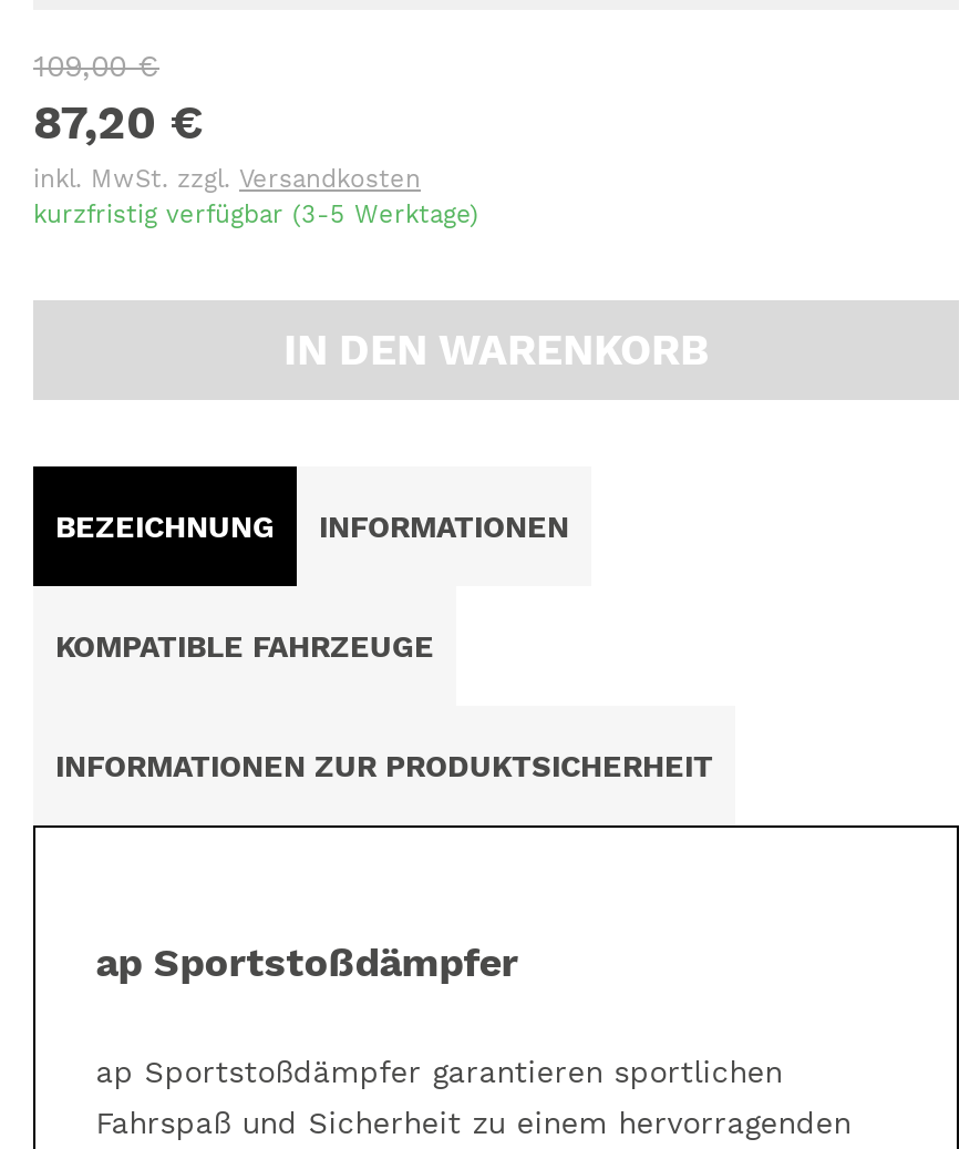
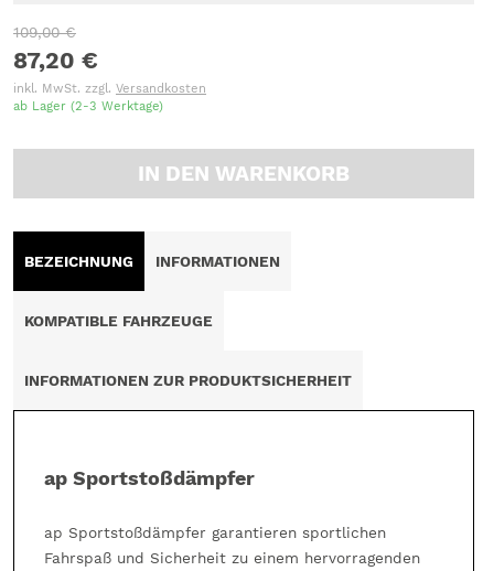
[33,200,478,228] kurzfristig verfügbar (3-5 Werktage) -> [13,99,163,113] ab Lager (2-3 Werktage)

